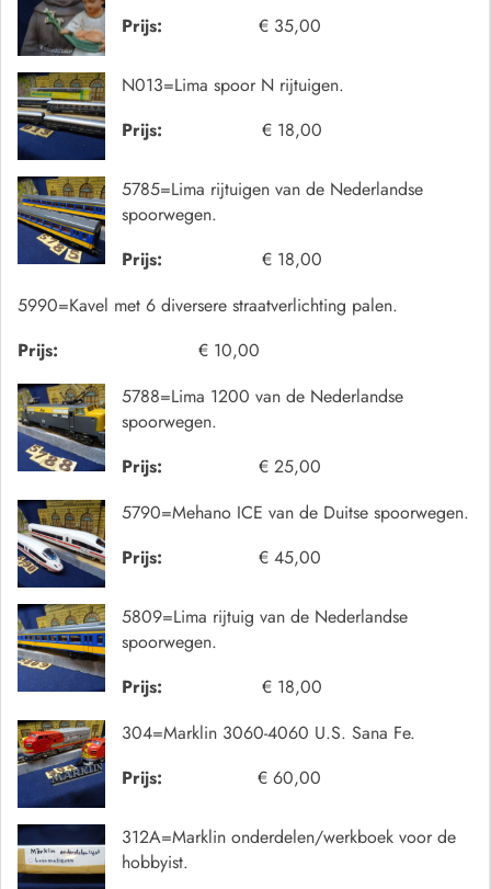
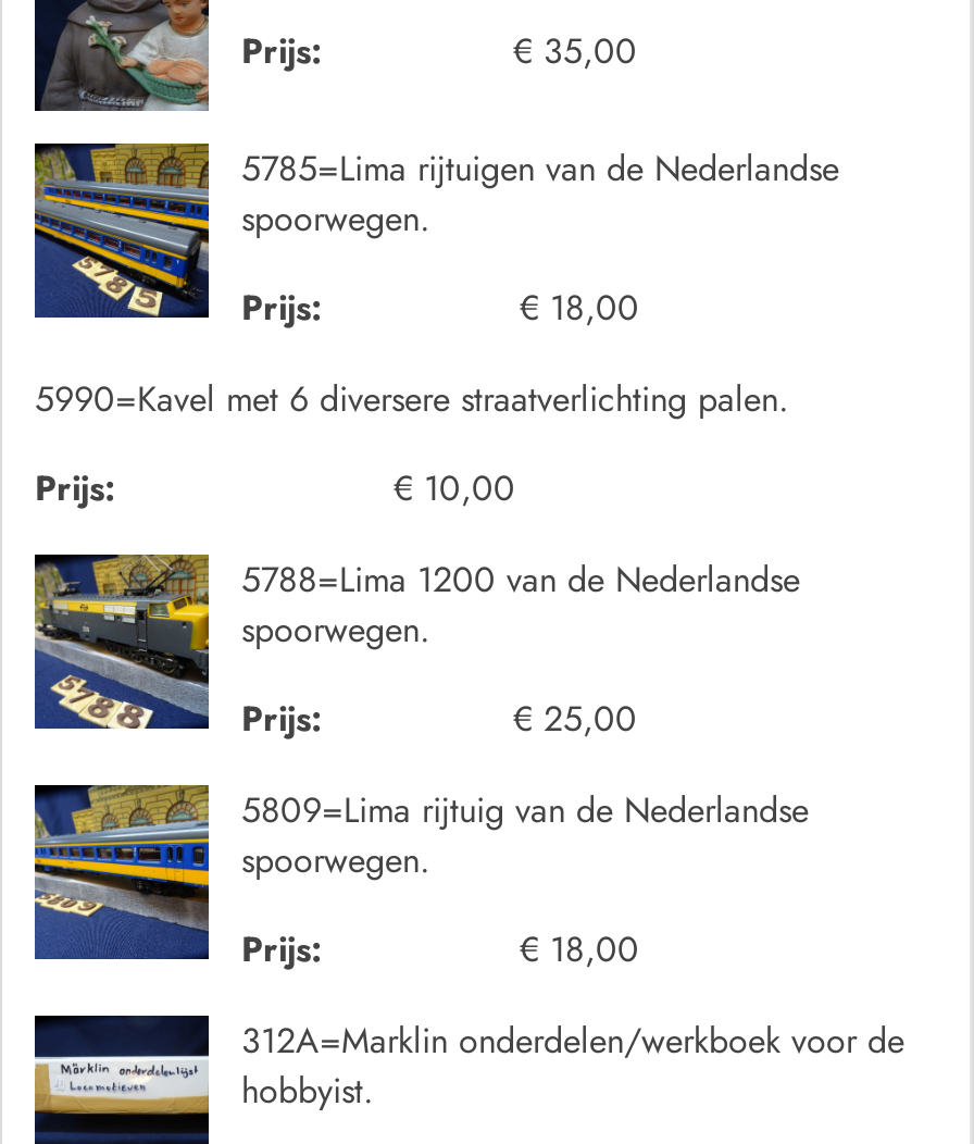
[16,72,344,160] [image] | N013=Lima spoor N rijtuigen. | Prijs: | € 18,00 -> none
[16,500,469,588] [image] | 5790=Mehano ICE van de Duitse spoorwegen. | Prijs: | € 45,00 -> none
[18,719,415,809] [image] | 304=Marklin 3060-4060 U.S. Sana Fe. | Prijs: | € 60,00 -> none

